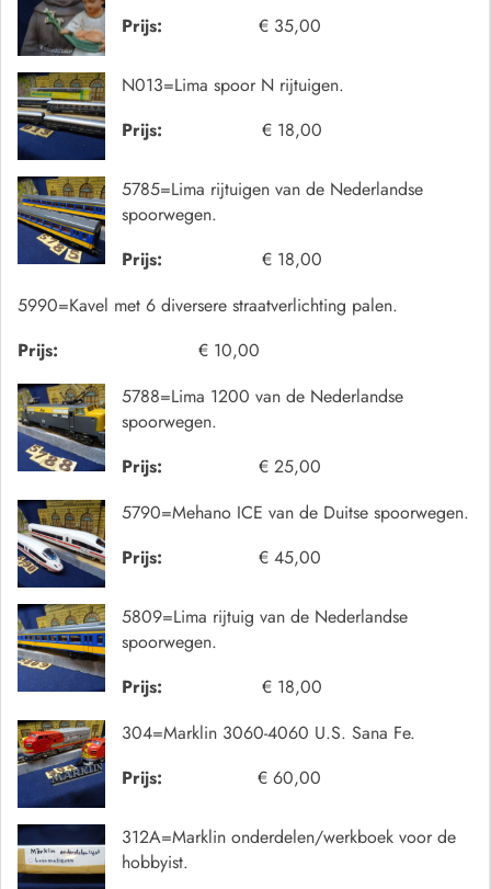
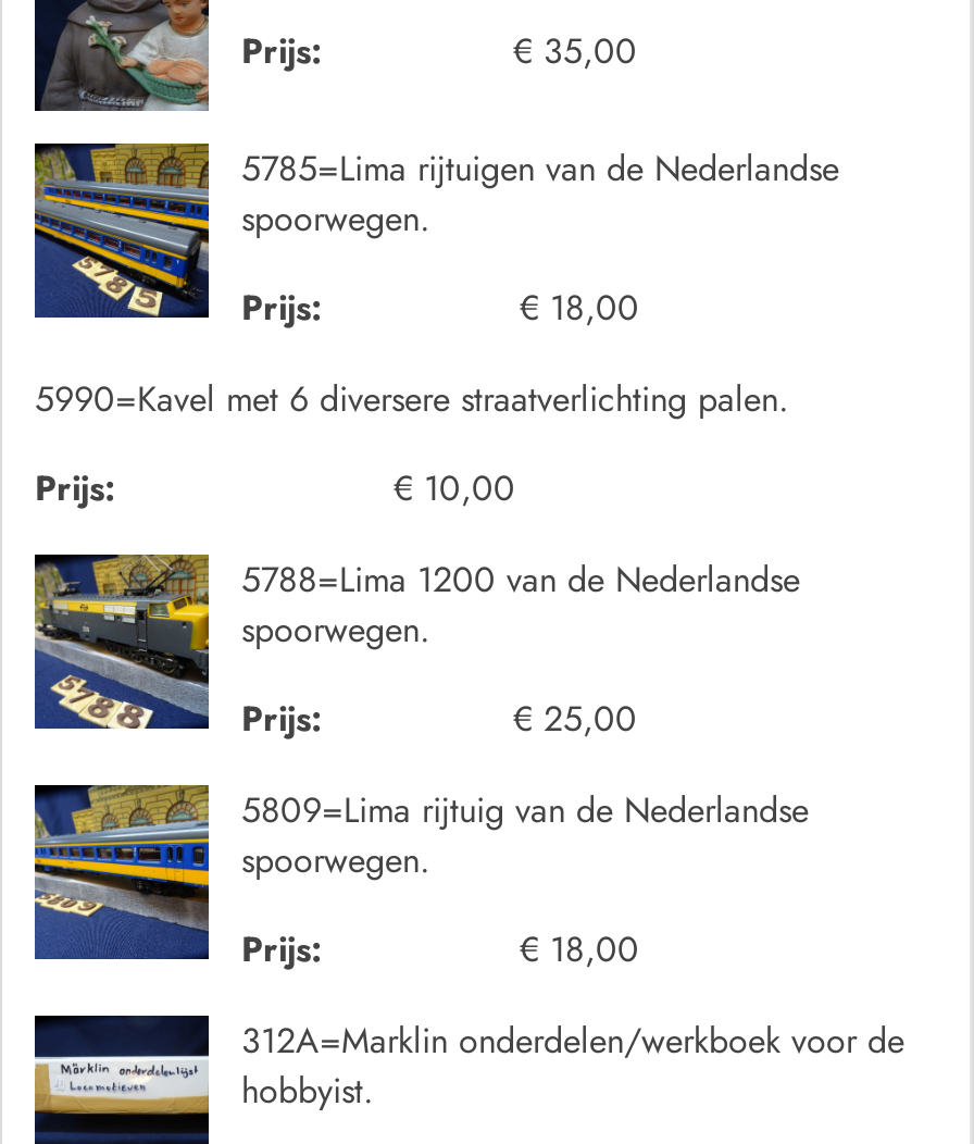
[16,72,344,160] [image] | N013=Lima spoor N rijtuigen. | Prijs: | € 18,00 -> none
[16,500,469,588] [image] | 5790=Mehano ICE van de Duitse spoorwegen. | Prijs: | € 45,00 -> none
[18,719,415,809] [image] | 304=Marklin 3060-4060 U.S. Sana Fe. | Prijs: | € 60,00 -> none

